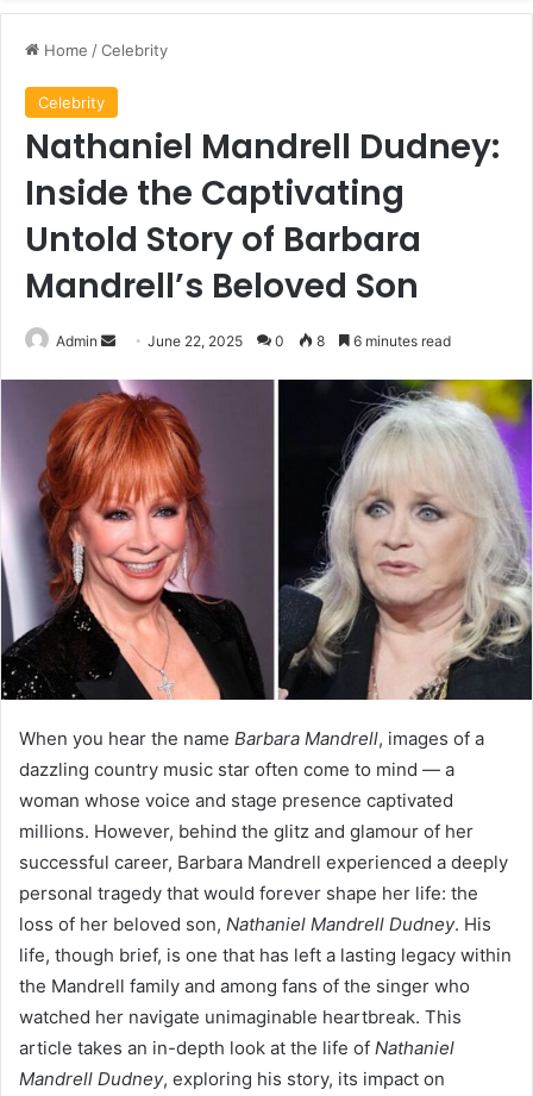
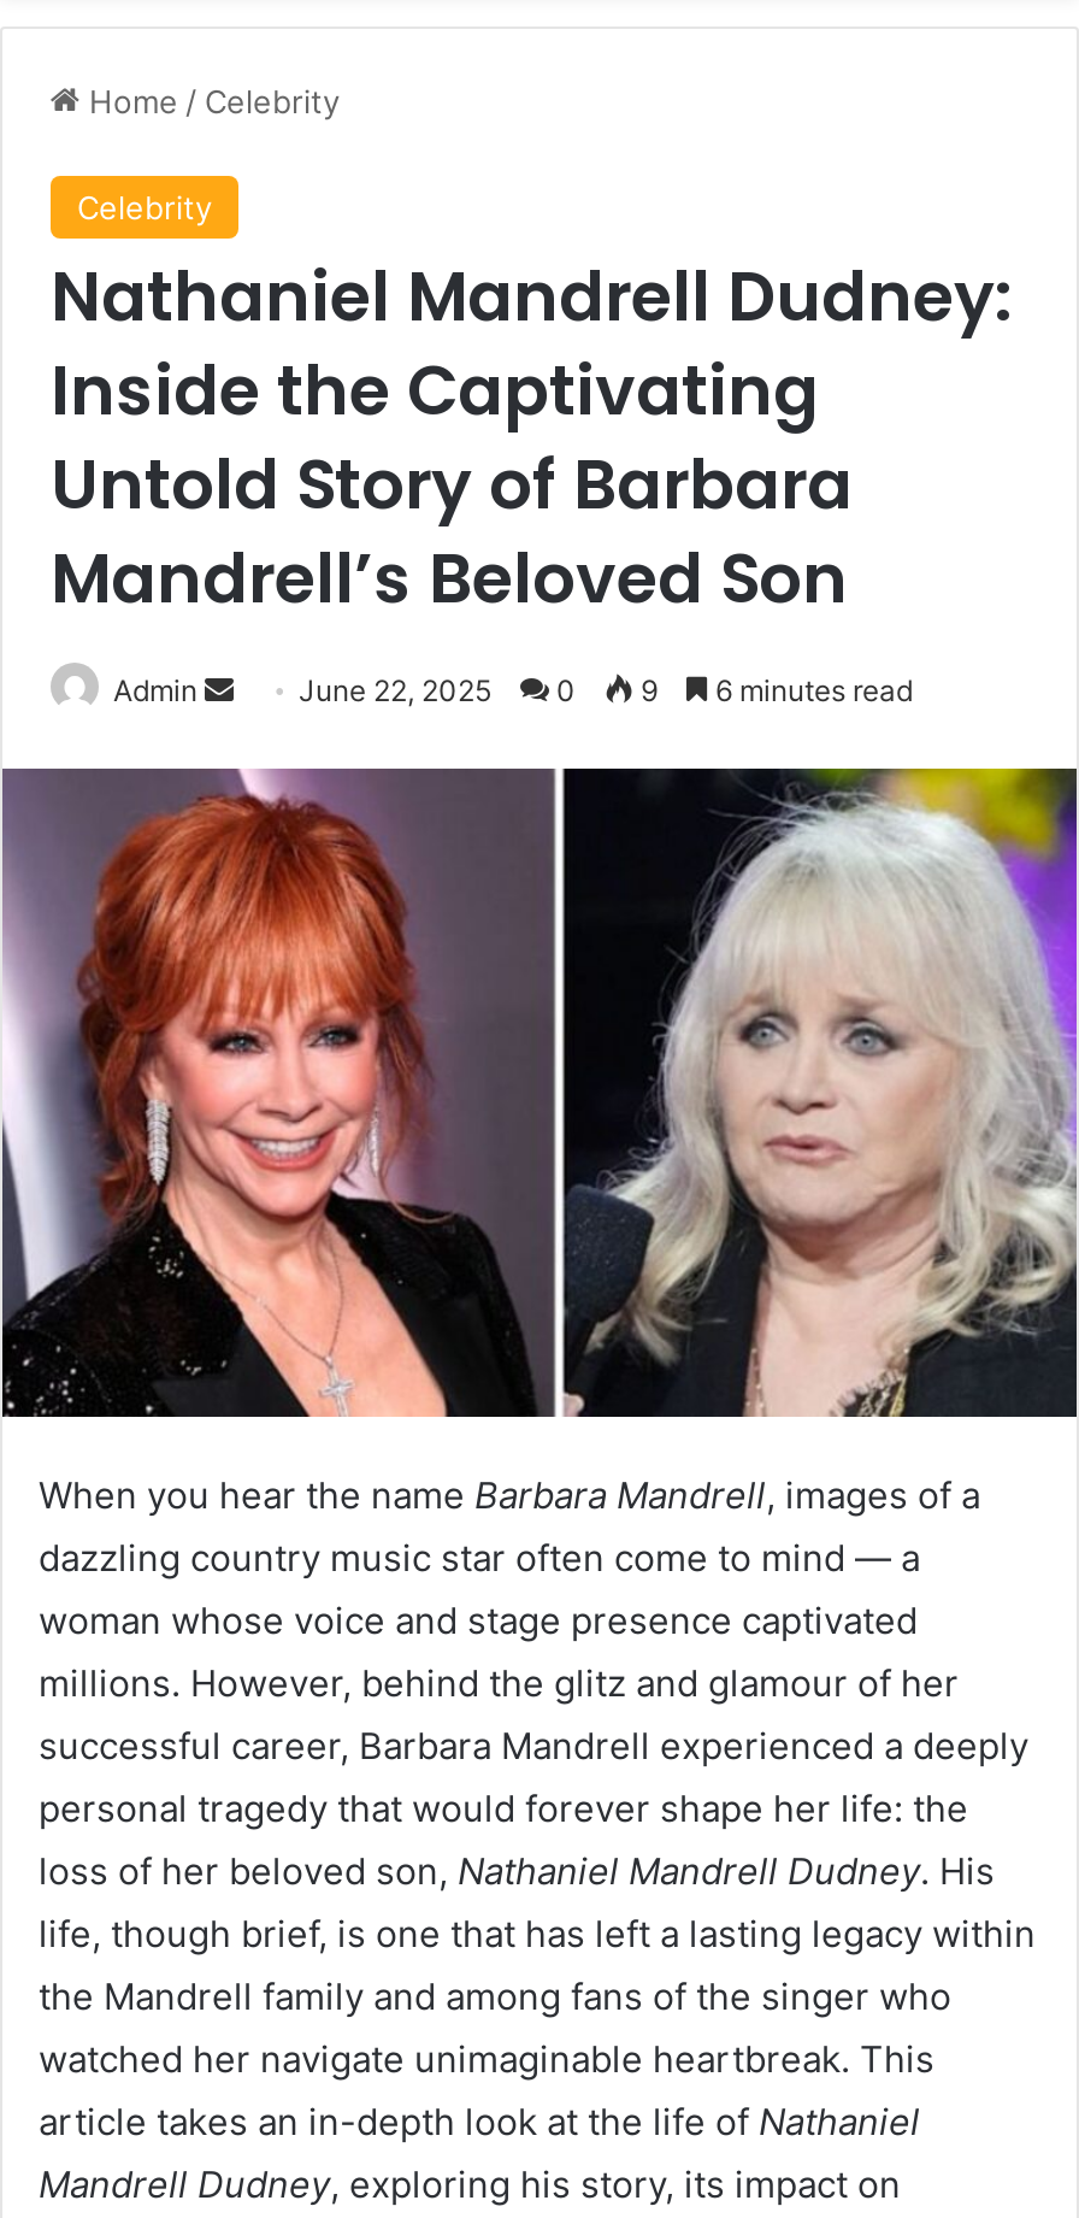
[313,332,325,350] 8 -> [633,673,658,709] 9

